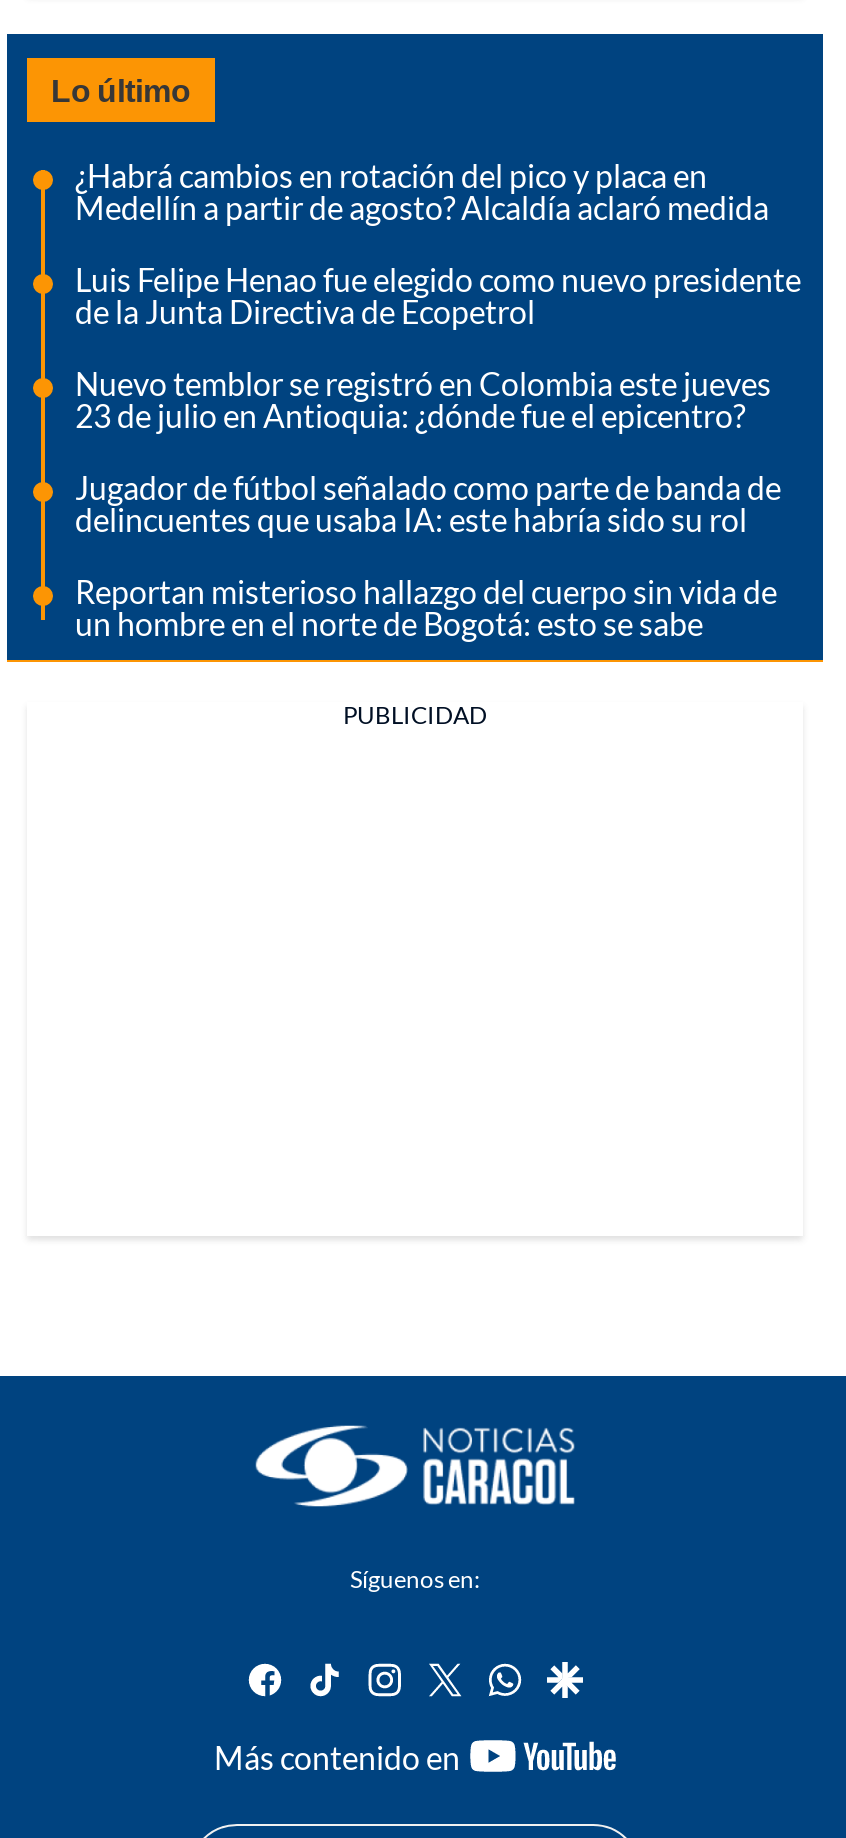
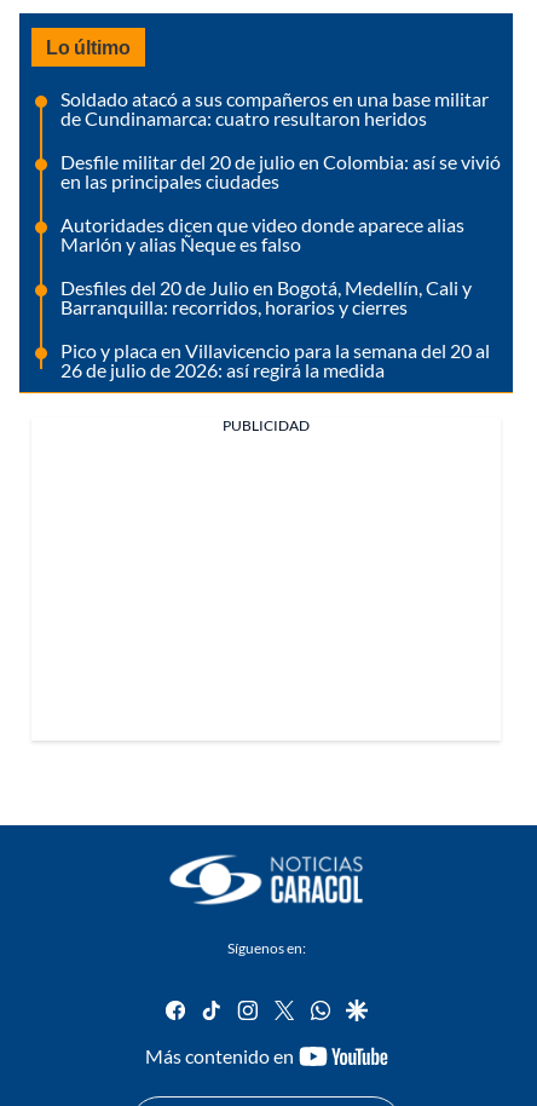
[75,155,769,225] ¿Habrá cambios en rotación del pico y placa en | Medellín a partir de agosto? Alcaldía aclaró medida -> [60,87,489,130] Soldado atacó a sus compañeros en una base militar | de Cundinamarca: cuatro resultaron heridos
[75,259,801,329] Luis Felipe Henao fue elegido como nuevo presidente | de la Junta Directiva de Ecopetrol -> [60,150,501,193] Desfile militar del 20 de julio en Colombia: así se vivió | en las principales ciudades
[75,363,771,433] Nuevo temblor se registró en Colombia este jueves | 23 de julio en Antioquia: ¿dónde fue el epicentro? -> [60,213,464,256] Autoridades dicen que video donde aparece alias | Marlón y alias Ñeque es falso
[75,467,781,537] Jugador de fútbol señalado como parte de banda de | delincuentes que usaba IA: este habría sido su rol -> [60,276,472,319] Desfiles del 20 de Julio en Bogotá, Medellín, Cali y | Barranquilla: recorridos, horarios y cierres
[75,571,777,641] Reportan misterioso hallazgo del cuerpo sin vida de | un hombre en el norte de Bogotá: esto se sabe -> [60,339,490,382] Pico y placa en Villavicencio para la semana del 20 al | 26 de julio de 2026: así regirá la medida

